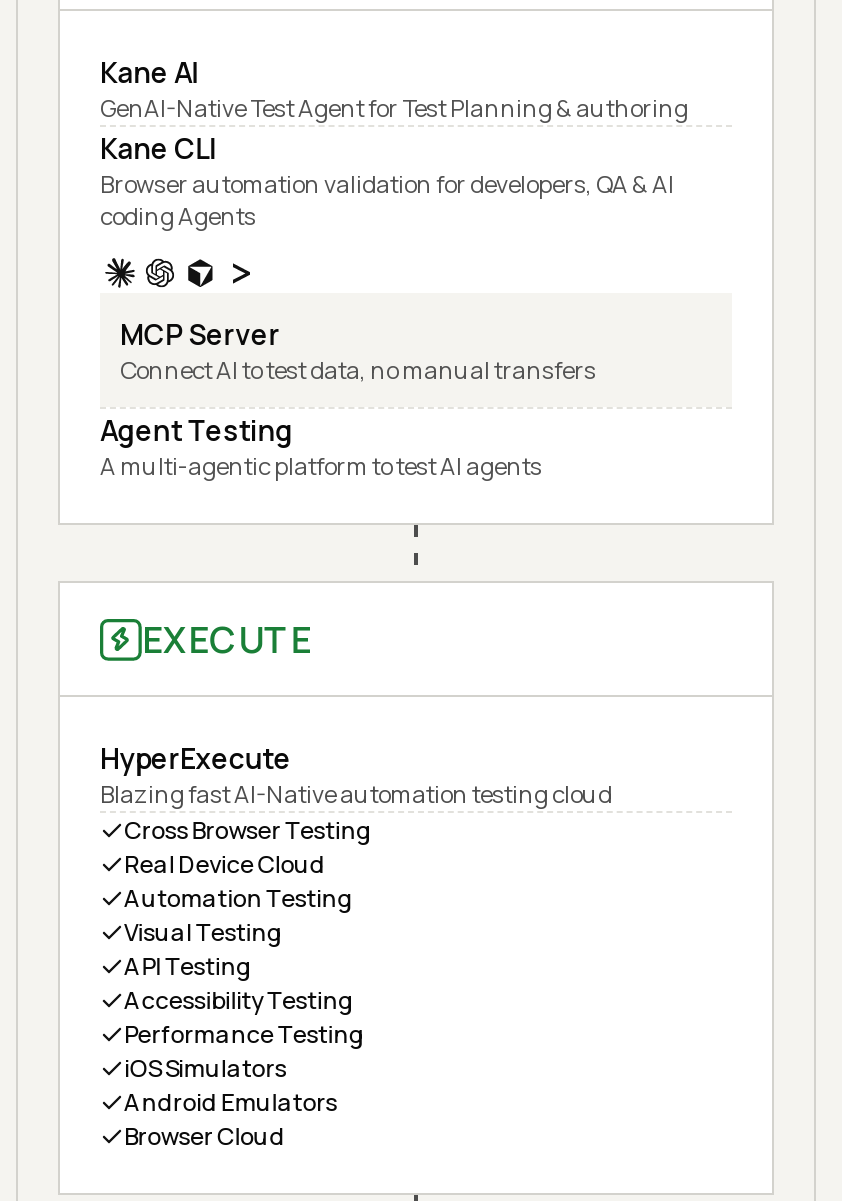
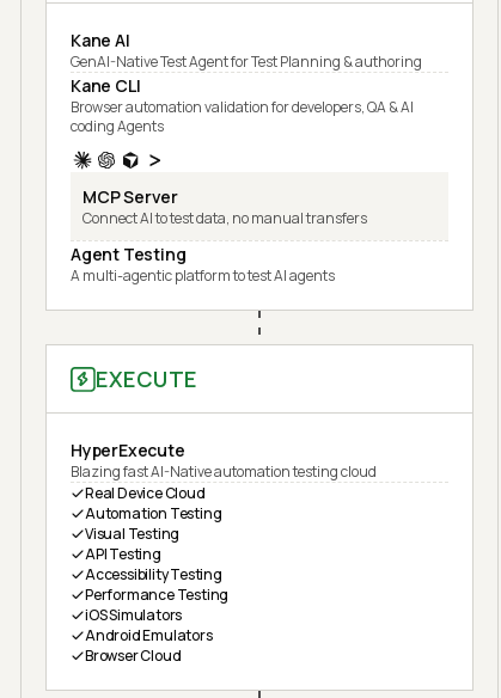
[124,813,372,847] Cross Browser Testing -> none

